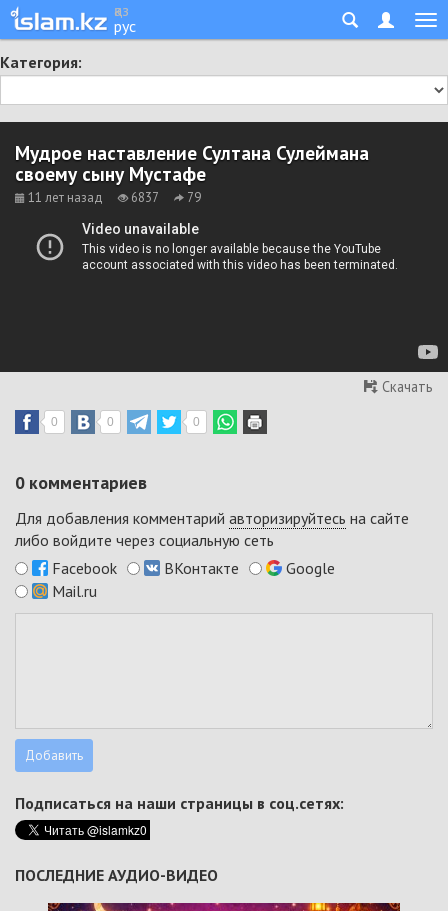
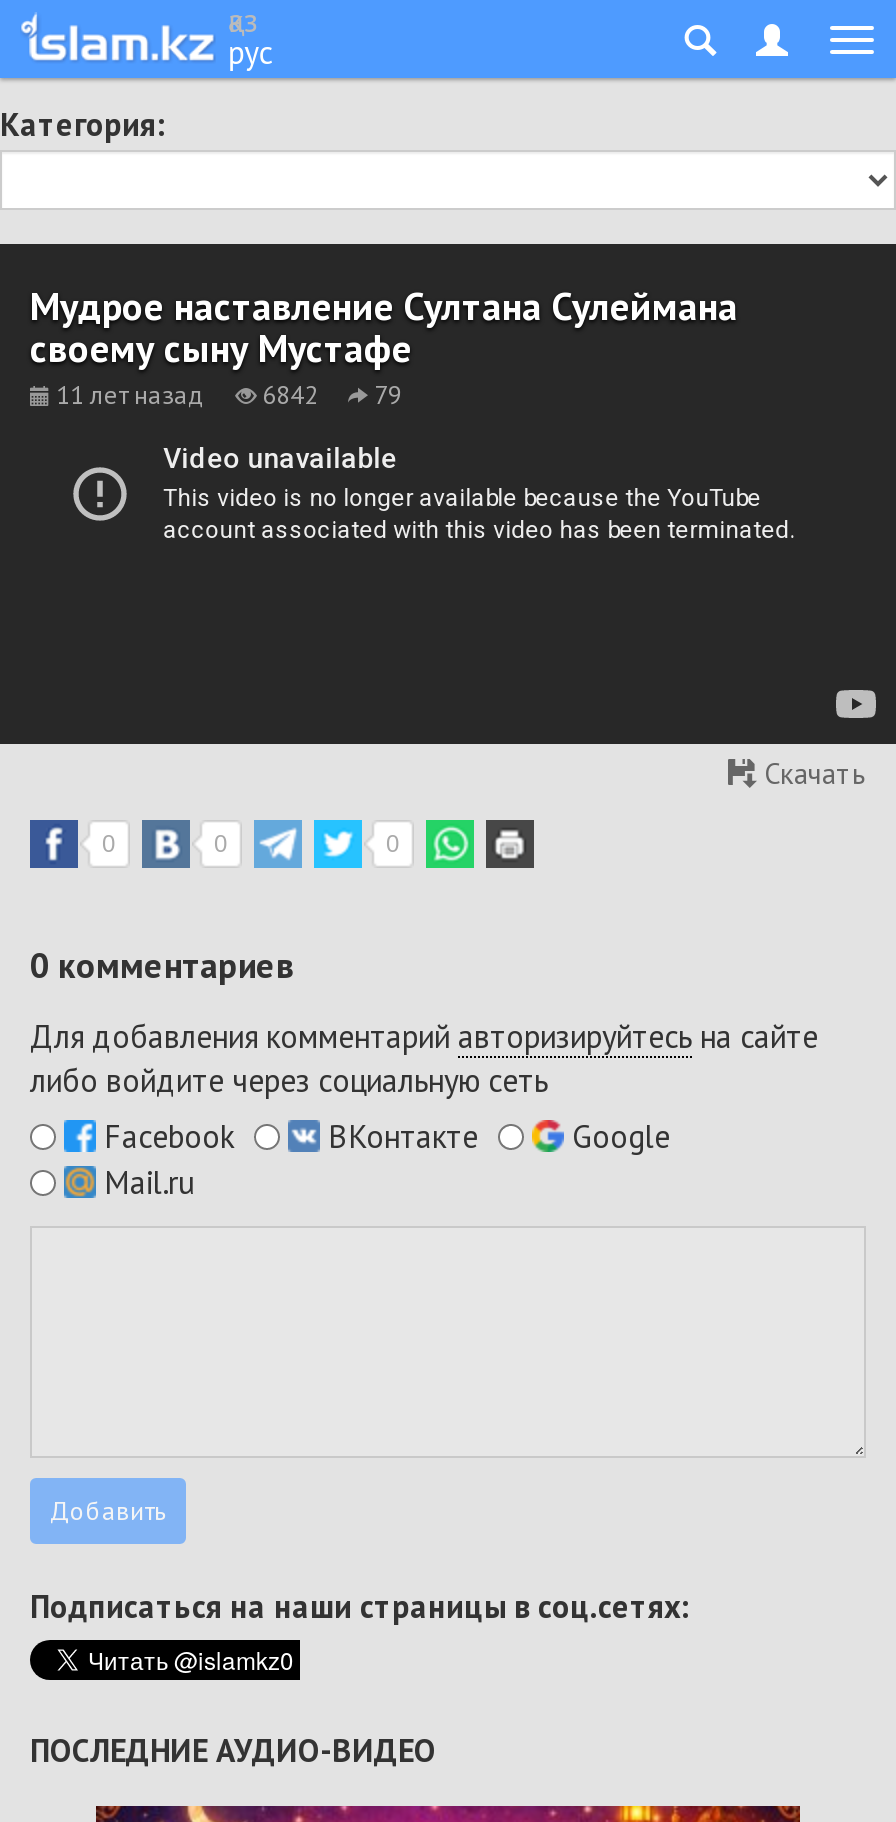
[25,189,201,206] 11 лет назад 6837 79 -> [50,378,402,412] 11 лет назад 6842 79

